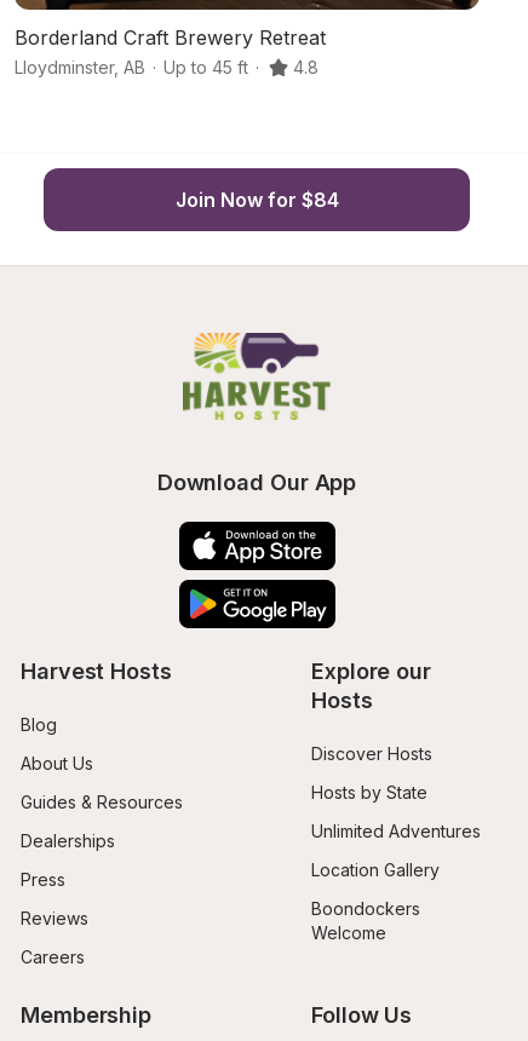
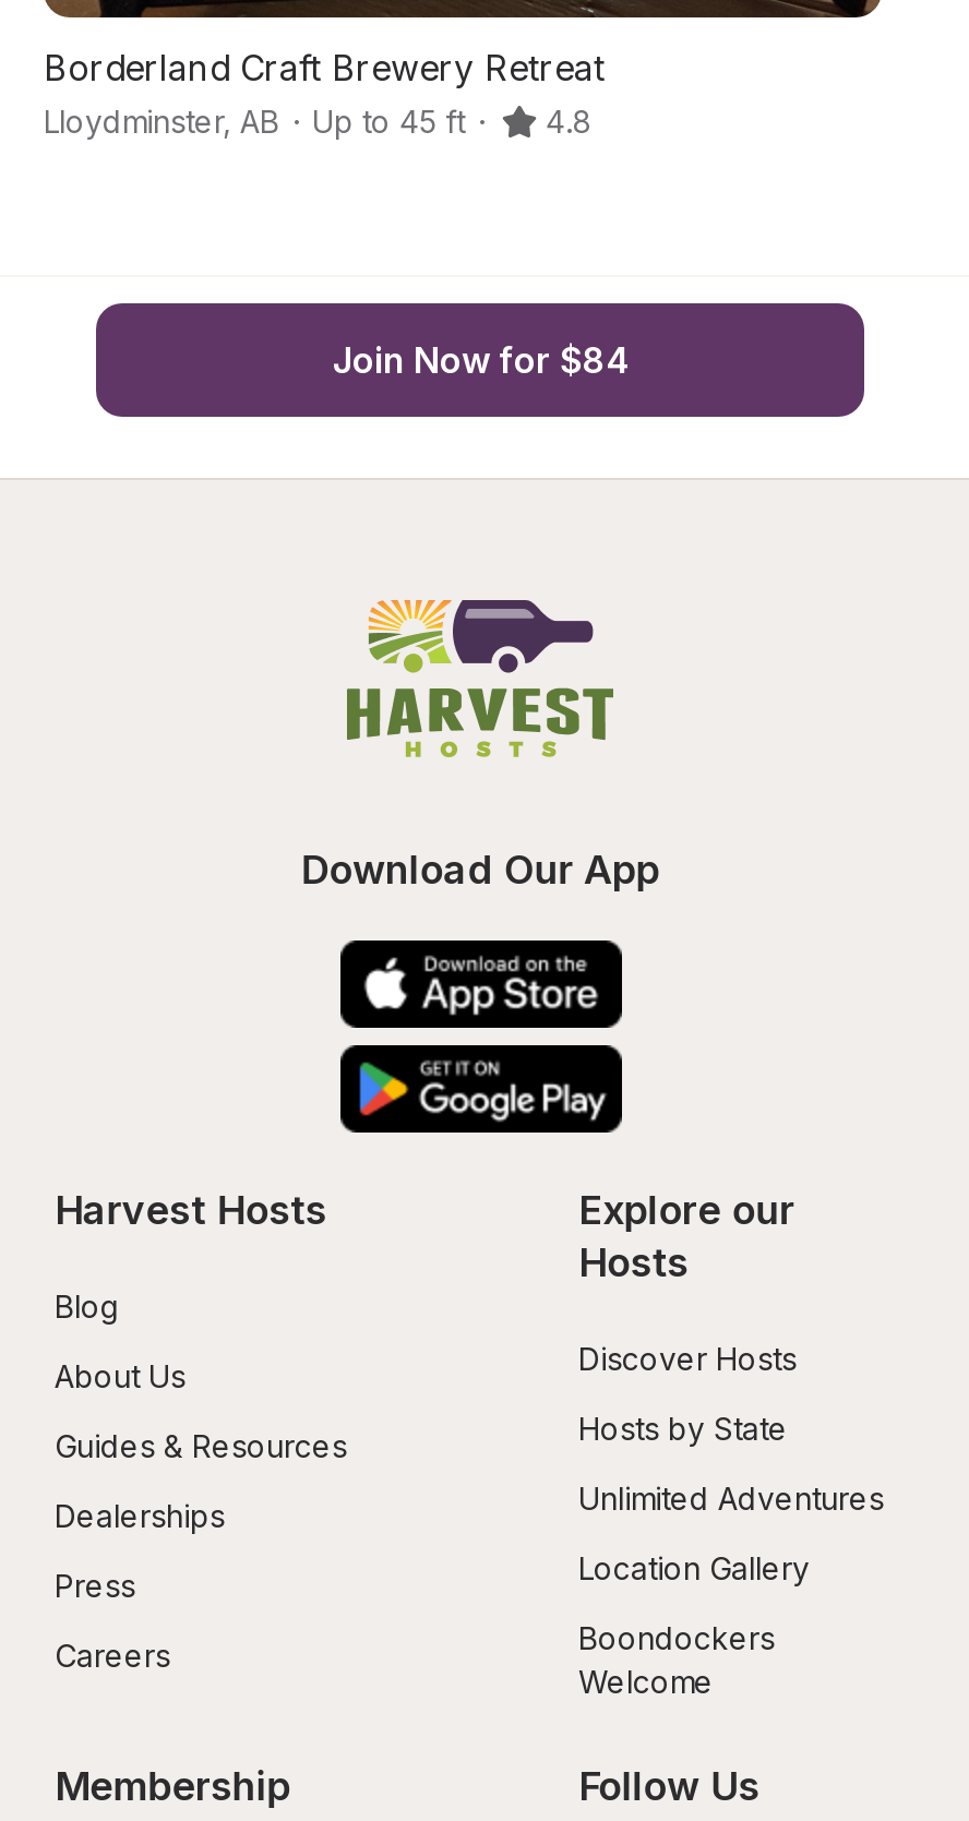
[21,908,88,928] Reviews -> none

